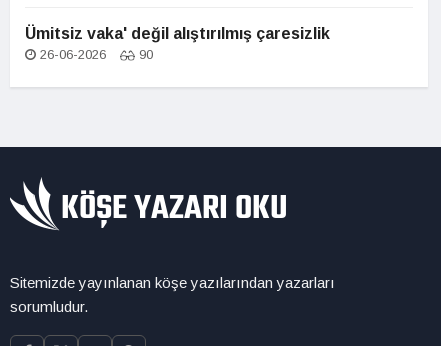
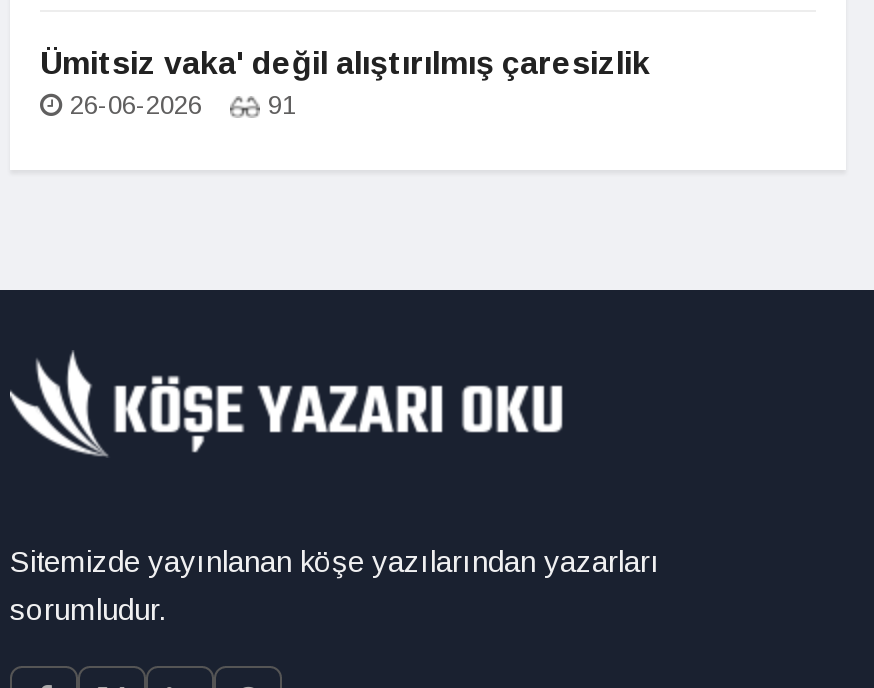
[36,47,153,62] 26-06-2026 90 -> [62,90,296,120] 26-06-2026 91

